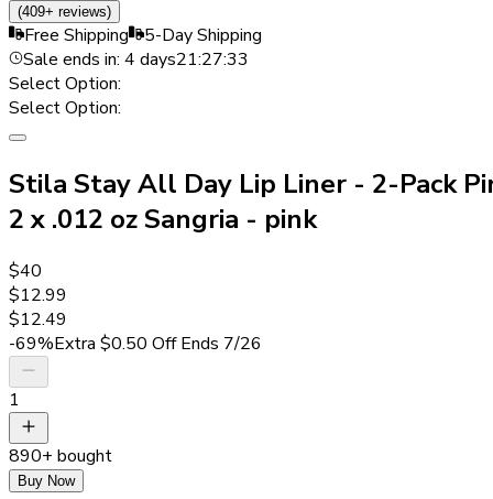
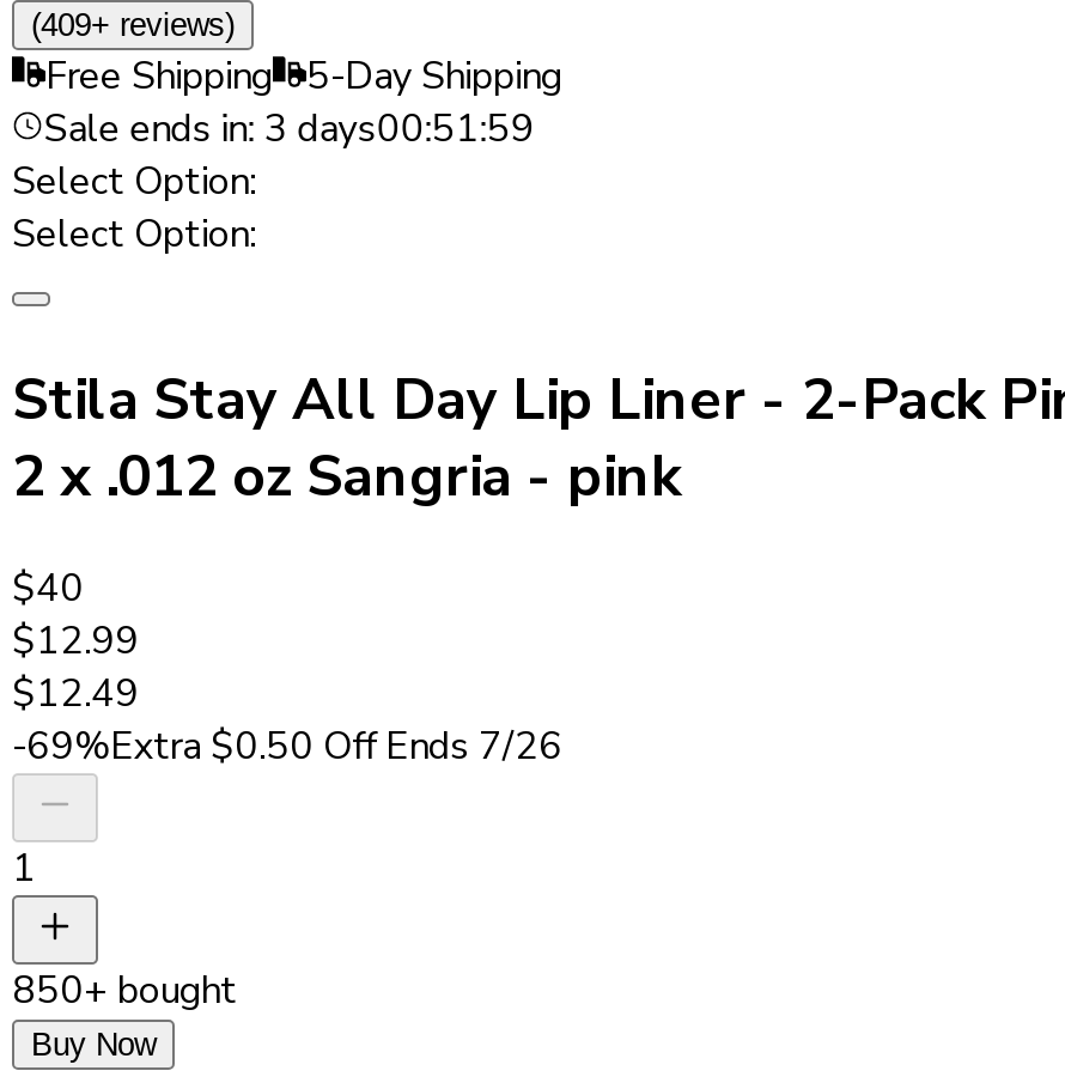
[23,47,249,71] Sale ends in: 4 days21:27:33 -> [44,103,534,155] Sale ends in: 3 days00:51:59
[9,444,112,468] 890+ bought -> [12,964,237,1016] 850+ bought

